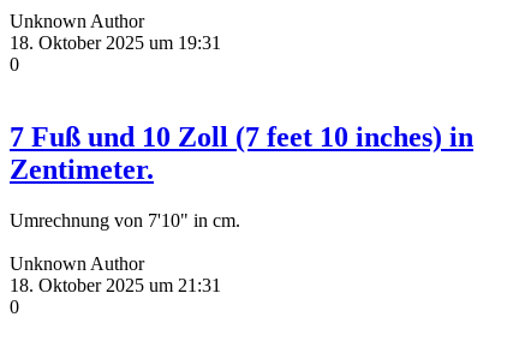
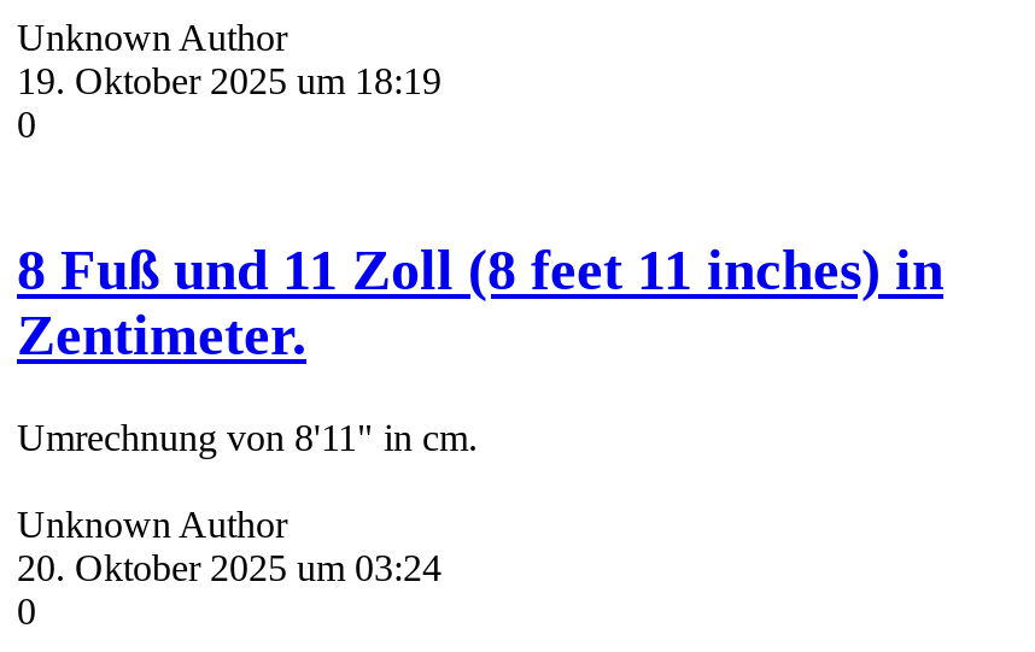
[10,33,221,53] 18. Oktober 2025 um 19:31 -> [17,61,442,102] 19. Oktober 2025 um 18:19
[10,122,473,153] 7 Fuß und 10 Zoll (7 feet 10 inches) in -> [17,239,943,302] 8 Fuß und 11 Zoll (8 feet 11 inches) in
[10,210,240,231] Umrechnung von 7'10" in cm. -> [17,417,478,458] Umrechnung von 8'11" in cm.
[10,275,221,296] 18. Oktober 2025 um 21:31 -> [17,548,442,589] 20. Oktober 2025 um 03:24

